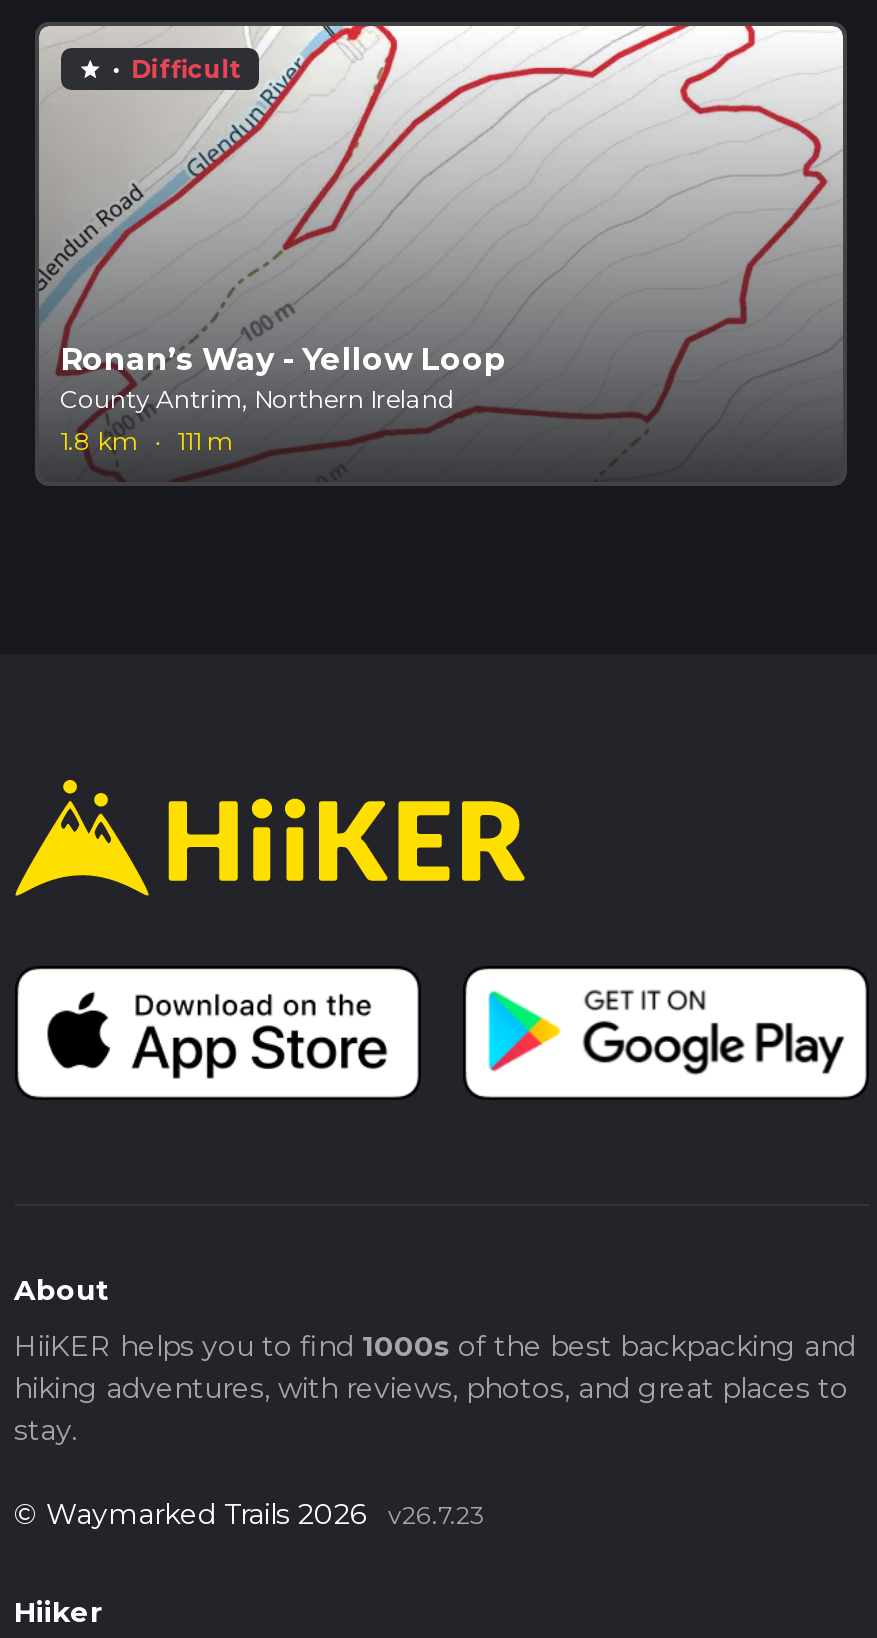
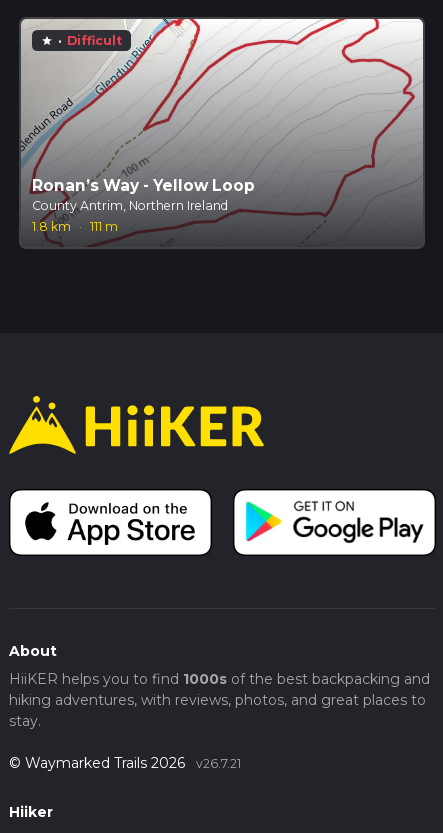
[14,1496,484,1532] © Waymarked Trails 2026 v26.7.23 -> [8,754,240,772] © Waymarked Trails 2026 v26.7.21

